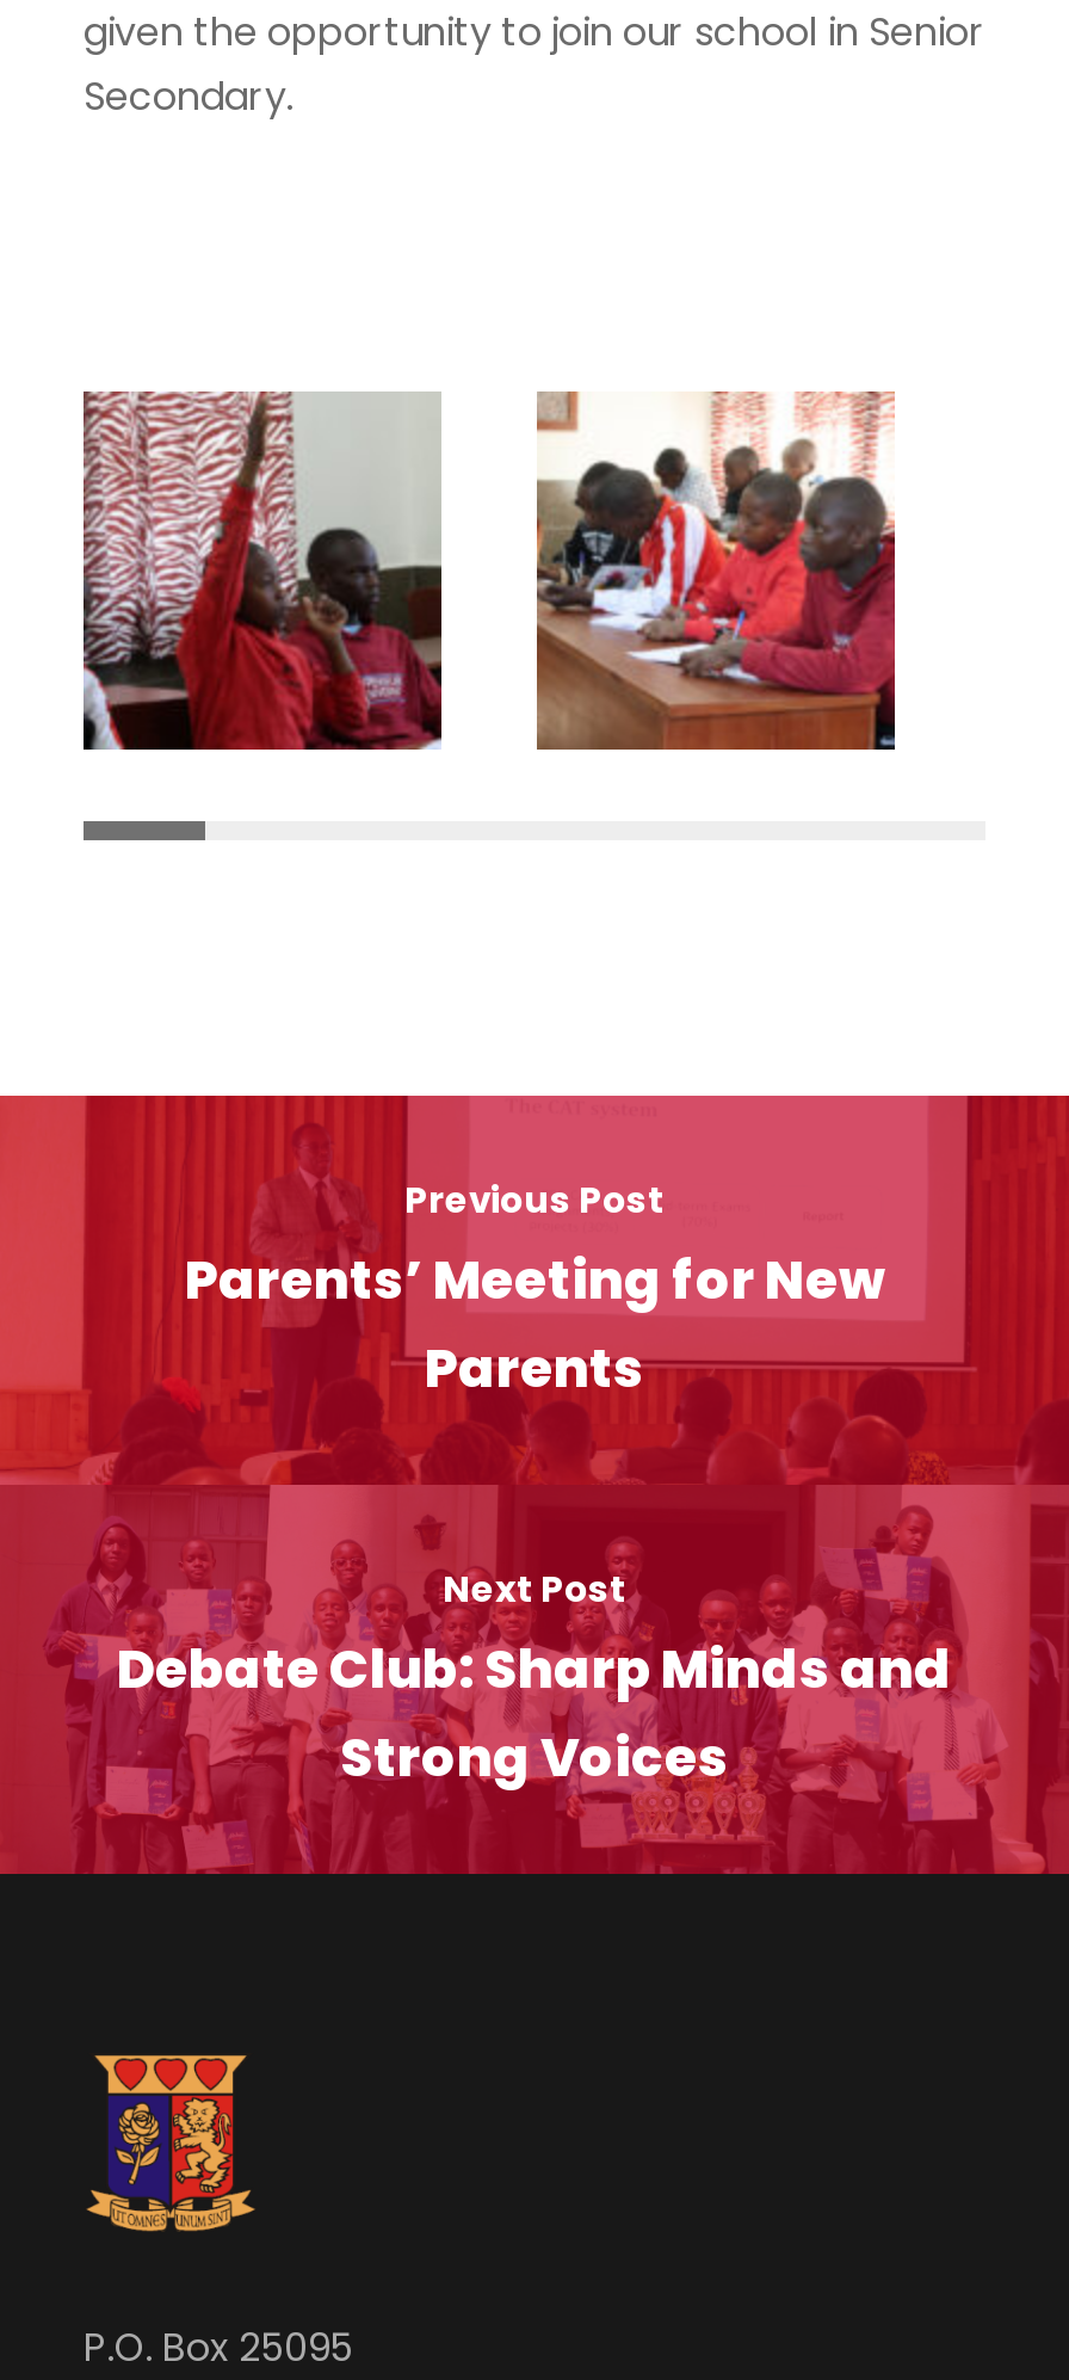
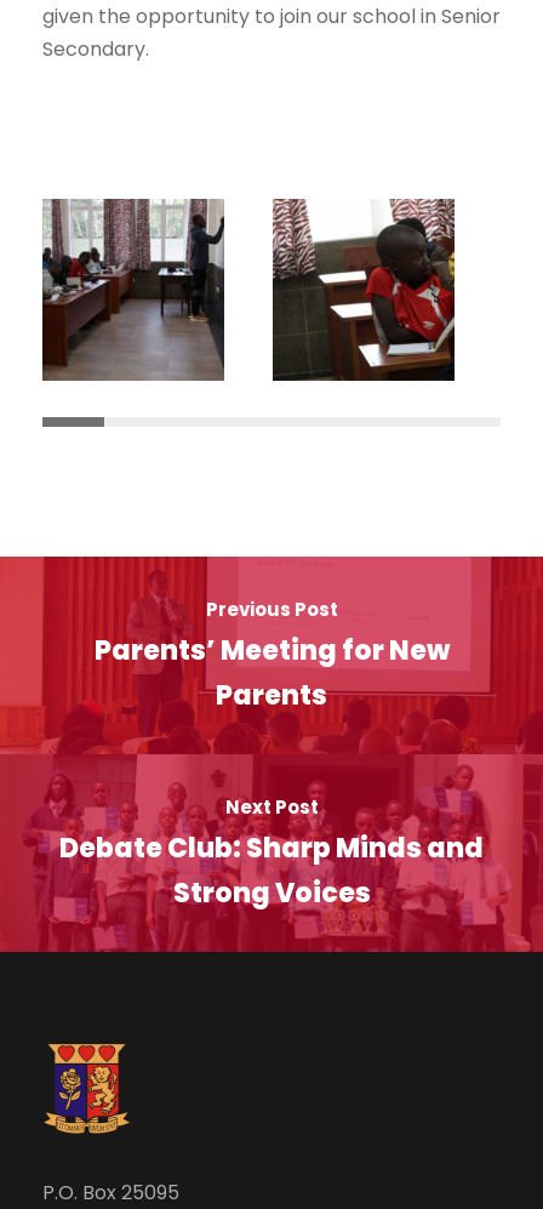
[81,391,441,752] [image] -> [41,199,225,382] [image]
[534,389,897,752] [image] -> [271,198,456,382] [image]

